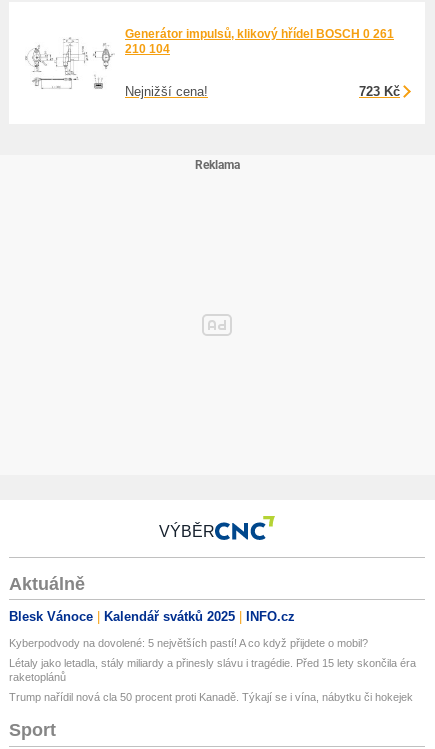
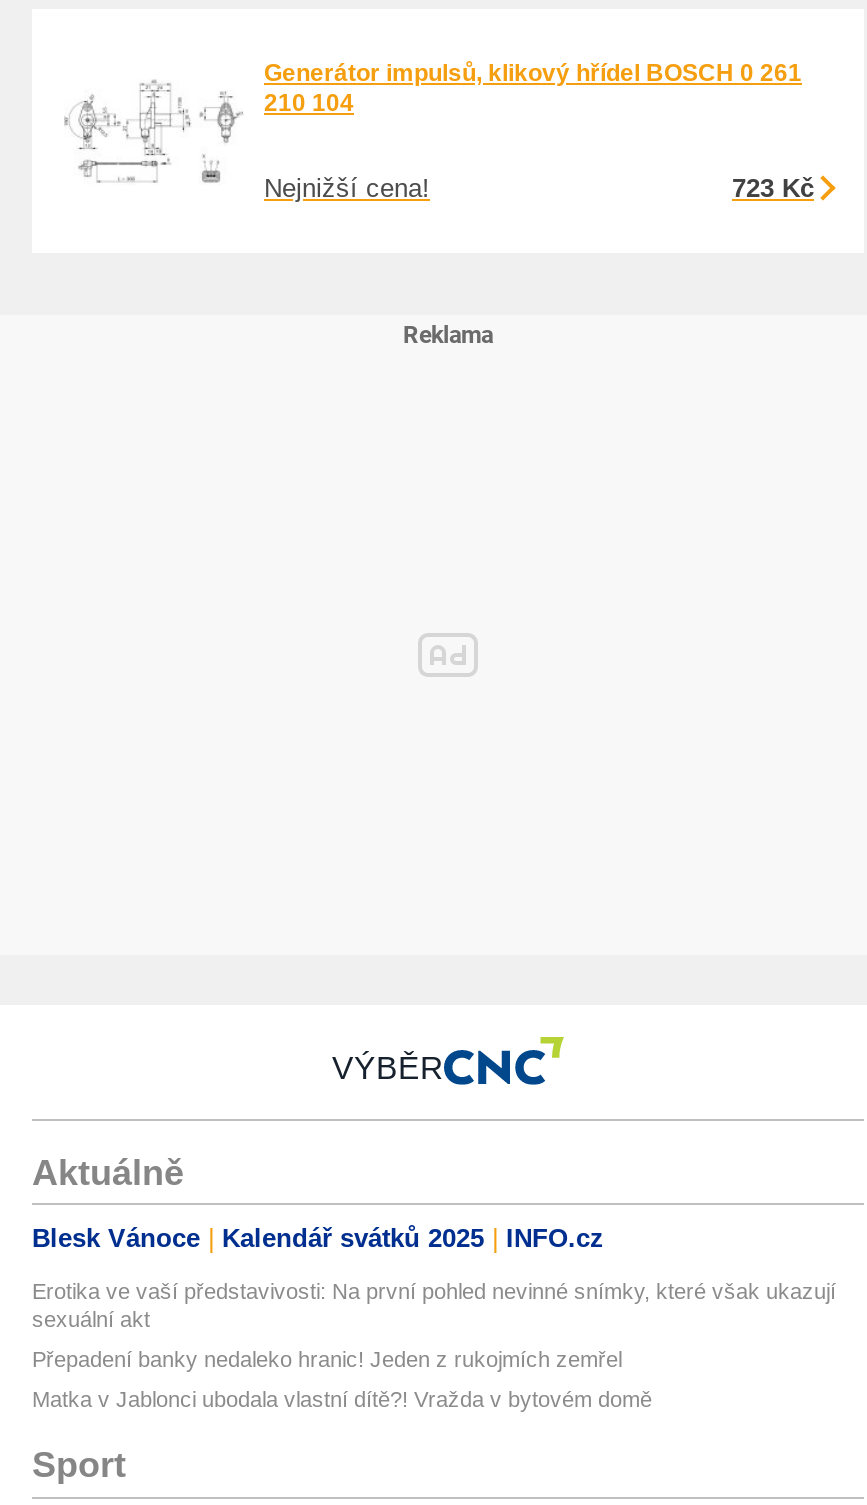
[9,637,368,649] Kyberpodvody na dovolené: 5 největších pastí! A co když přijdete o mobil? -> [32,1279,836,1331] Erotika ve vaší představivosti: Na první pohled nevinné snímky, které však ukazují | sexuální akt
[9,657,416,683] Létaly jako letadla, stály miliardy a přinesly slávu i tragédie. Před 15 lety skončila éra | raketoplánů -> [32,1347,622,1371] Přepadení banky nedaleko hranic! Jeden z rukojmích zemřel
[9,691,413,703] Trump nařídil nová cla 50 procent proti Kanadě. Týkají se i vína, nábytku či hokejek -> [32,1387,652,1411] Matka v Jablonci ubodala vlastní dítě?! Vražda v bytovém domě

